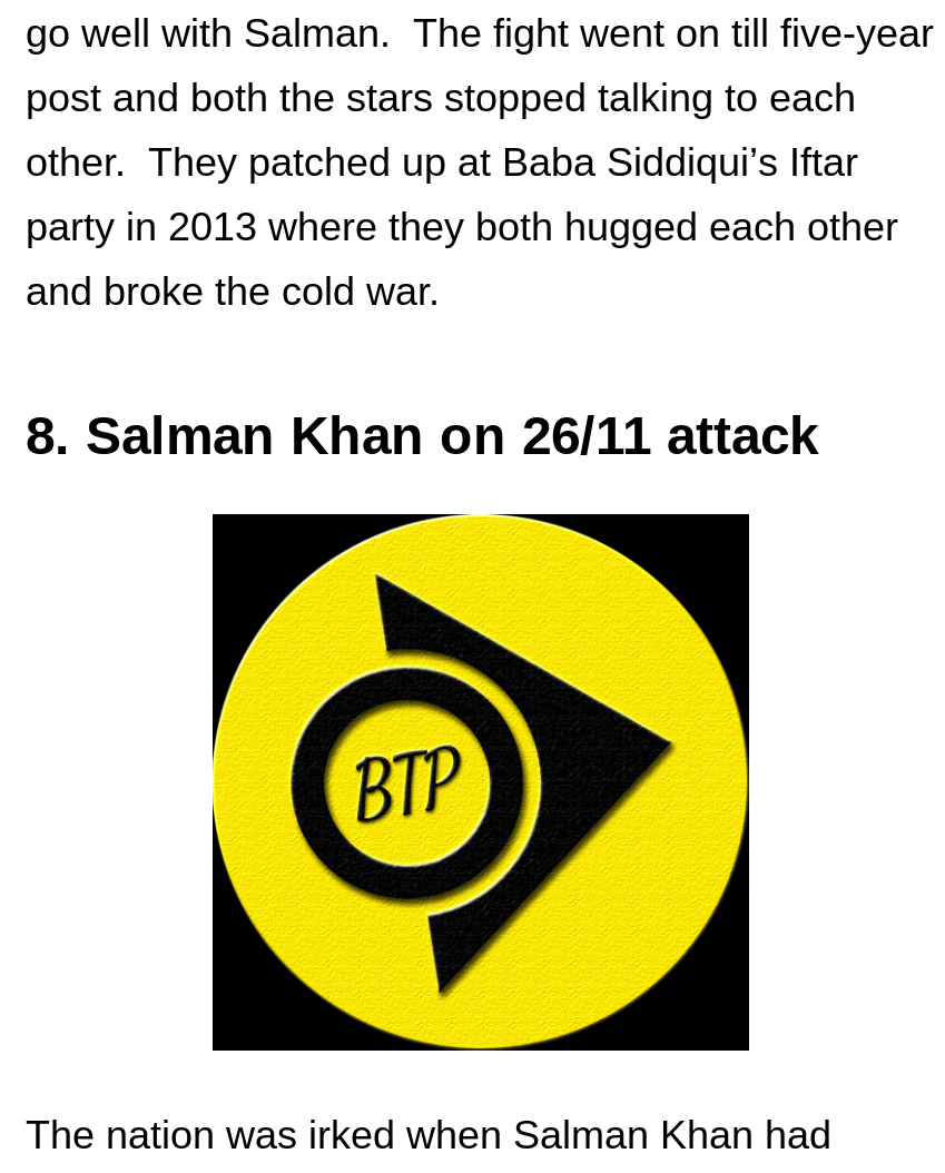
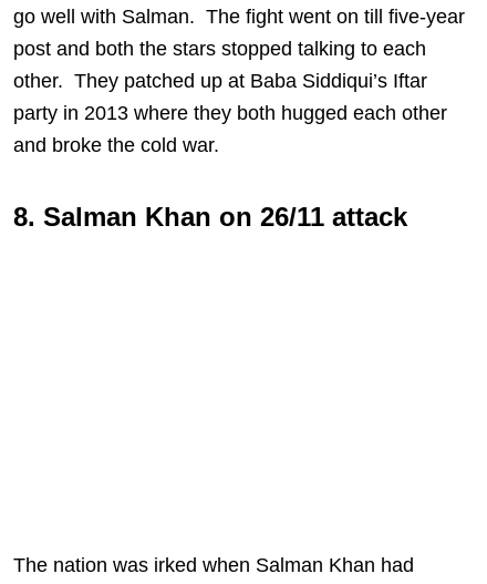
[210,512,751,1053] [image] -> none

